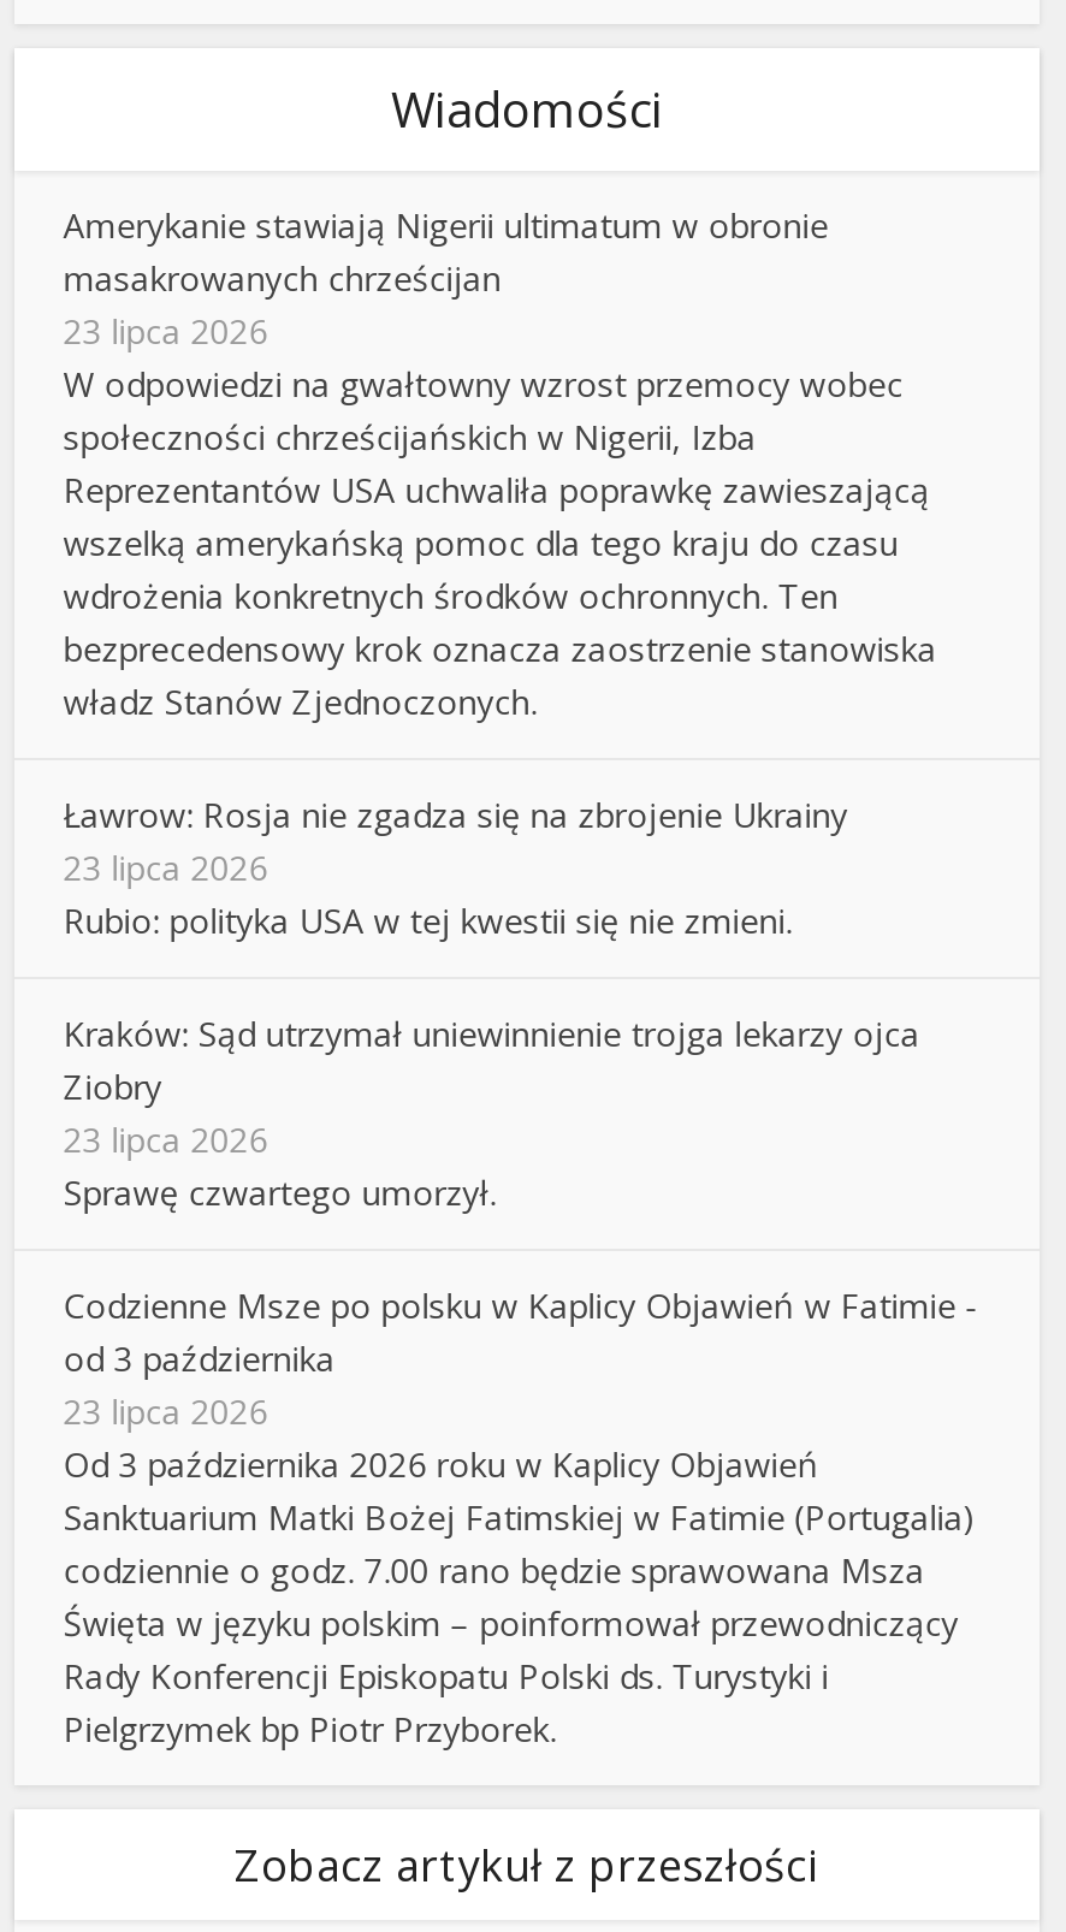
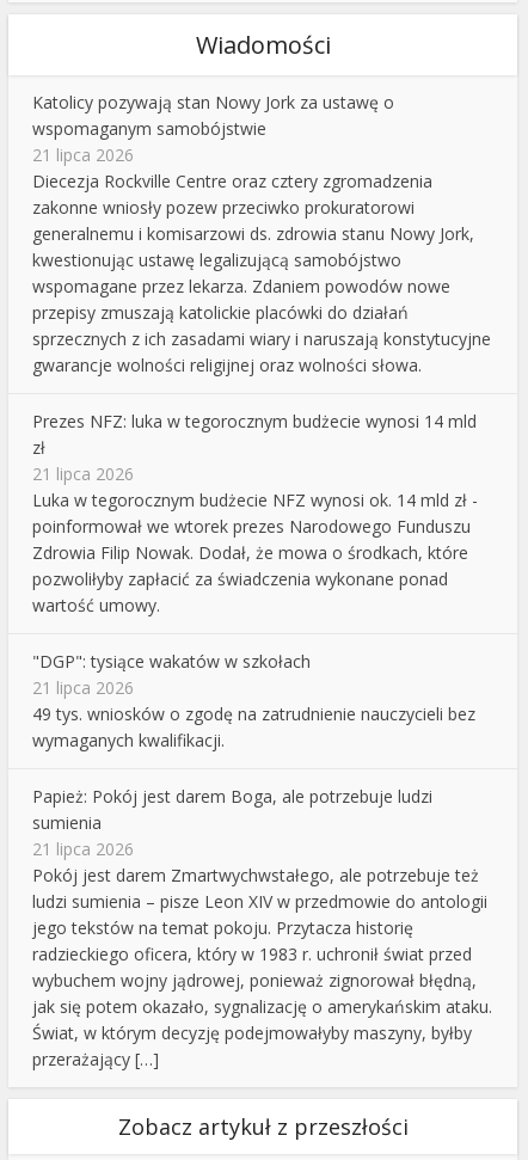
[63,202,937,724] Amerykanie stawiają Nigerii ultimatum w obronie | masakrowanych chrześcijan | 23 lipca 2026 | W odpowiedzi na gwałtowny wzrost przemocy wobec | społeczności chrześcijańskich w Nigerii, Izba | Reprezentantów USA uchwaliła poprawkę zawieszającą | wszelką amerykańską pomoc dla tego kraju do czasu | wdrożenia konkretnych środków ochronnych. Ten | bezprecedensowy krok oznacza zaostrzenie stanowiska | władz Stanów Zjednoczonych. -> [32,91,491,377] Katolicy pozywają stan Nowy Jork za ustawę o | wspomaganym samobójstwie | 21 lipca 2026 | Diecezja Rockville Centre oraz cztery zgromadzenia | zakonne wniosły pozew przeciwko prokuratorowi | generalnemu i komisarzowi ds. zdrowia stanu Nowy Jork, | kwestionując ustawę legalizującą samobójstwo | wspomagane przez lekarza. Zdaniem powodów nowe | przepisy zmuszają katolickie placówki do działań | sprzecznych z ich zasadami wiary i naruszają konstytucyjne | gwarancje wolności religijnej oraz wolności słowa.
[63,791,848,943] Ławrow: Rosja nie zgadza się na zbrojenie Ukrainy | 23 lipca 2026 | Rubio: polityka USA w tej kwestii się nie zmieni. -> [32,410,478,617] Prezes NFZ: luka w tegorocznym budżecie wynosi 14 mld | zł | 21 lipca 2026 | Luka w tegorocznym budżecie NFZ wynosi ok. 14 mld zł - | poinformował we wtorek prezes Narodowego Funduszu | Zdrowia Filip Nowak. Dodał, że mowa o środkach, które | pozwoliłyby zapłacić za świadczenia wykonane ponad | wartość umowy.
[63,1010,920,1215] Kraków: Sąd utrzymał uniewinnienie trojga lekarzy ojca | Ziobry | 23 lipca 2026 | Sprawę czwartego umorzył. -> [32,650,476,752] "DGP": tysiące wakatów w szkołach | 21 lipca 2026 | 49 tys. wniosków o zgodę na zatrudnienie nauczycieli bez | wymaganych kwalifikacji.
[63,1282,977,1751] Codzienne Msze po polsku w Kaplicy Objawień w Fatimie - | od 3 października | 23 lipca 2026 | Od 3 października 2026 roku w Kaplicy Objawień | Sanktuarium Matki Bożej Fatimskiej w Fatimie (Portugalia) | codziennie o godz. 7.00 rano będzie sprawowana Msza | Święta w języku polskim – poinformował przewodniczący | Rady Konferencji Episkopatu Polski ds. Turystyki i | Pielgrzymek bp Piotr Przyborek. -> [32,785,492,1071] Papież: Pokój jest darem Boga, ale potrzebuje ludzi | sumienia | 21 lipca 2026 | Pokój jest darem Zmartwychwstałego, ale potrzebuje też | ludzi sumienia – pisze Leon XIV w przedmowie do antologii | jego tekstów na temat pokoju. Przytacza historię | radzieckiego oficera, który w 1983 r. uchronił świat przed | wybuchem wojny jądrowej, ponieważ zignorował błędną, | jak się potem okazało, sygnalizację o amerykańskim ataku. | Świat, w którym decyzję podejmowałyby maszyny, byłby | przerażający […]

